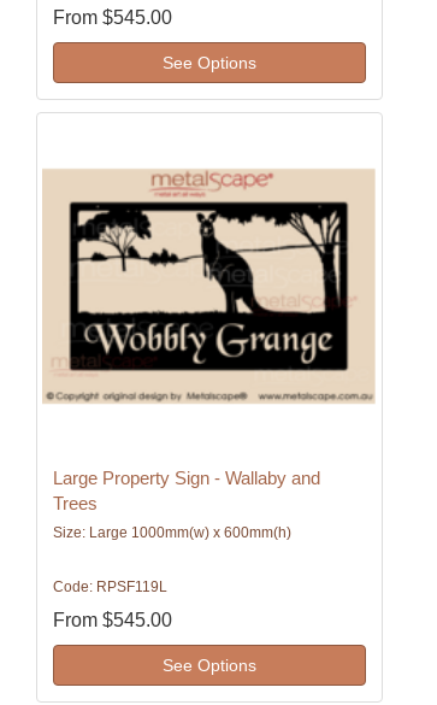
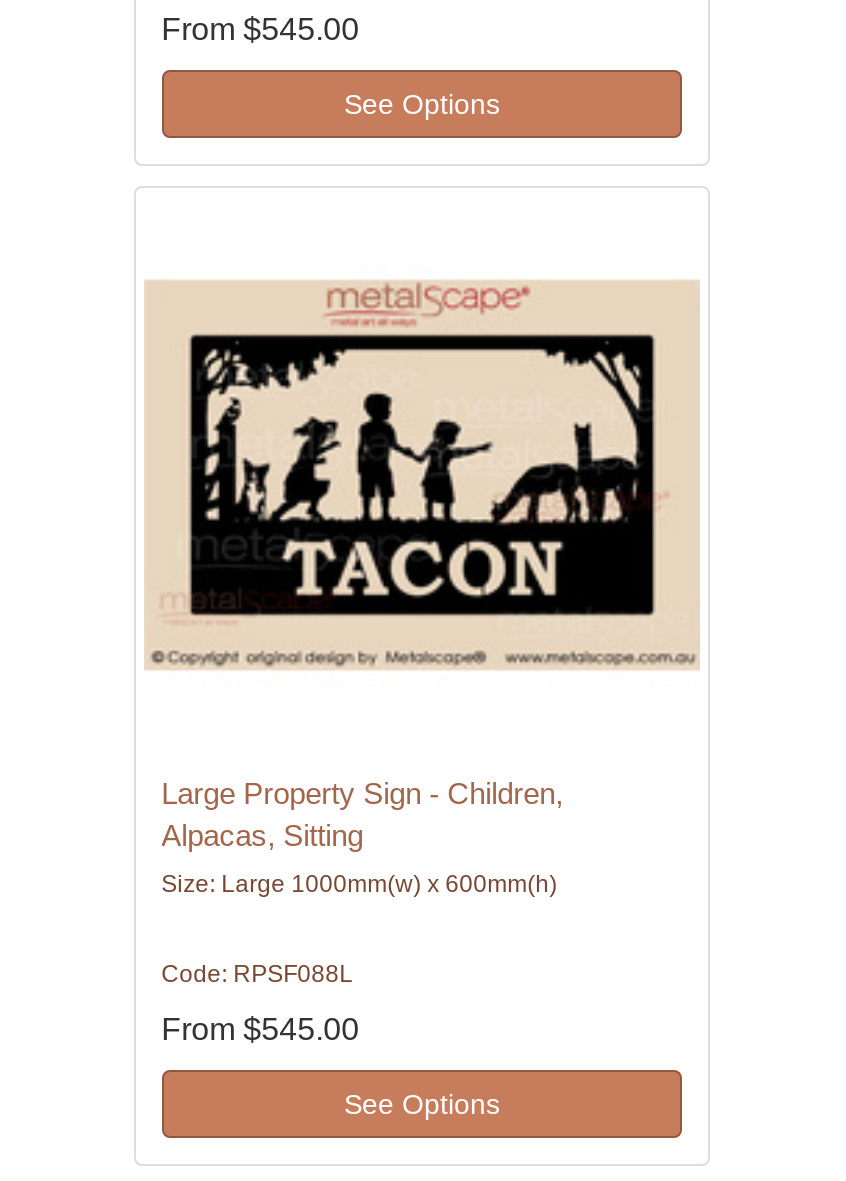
[77,210,341,365] [image] -> [204,346,640,604] [image]
[53,468,320,514] Large Property Sign - Wallaby and | Trees -> [161,776,563,852] Large Property Sign - Children, | Alpacas, Sitting
[53,579,167,595] Code: RPSF119L -> [161,960,353,988] Code: RPSF088L

